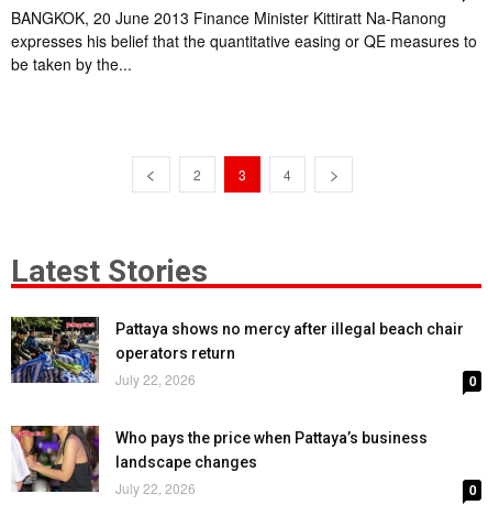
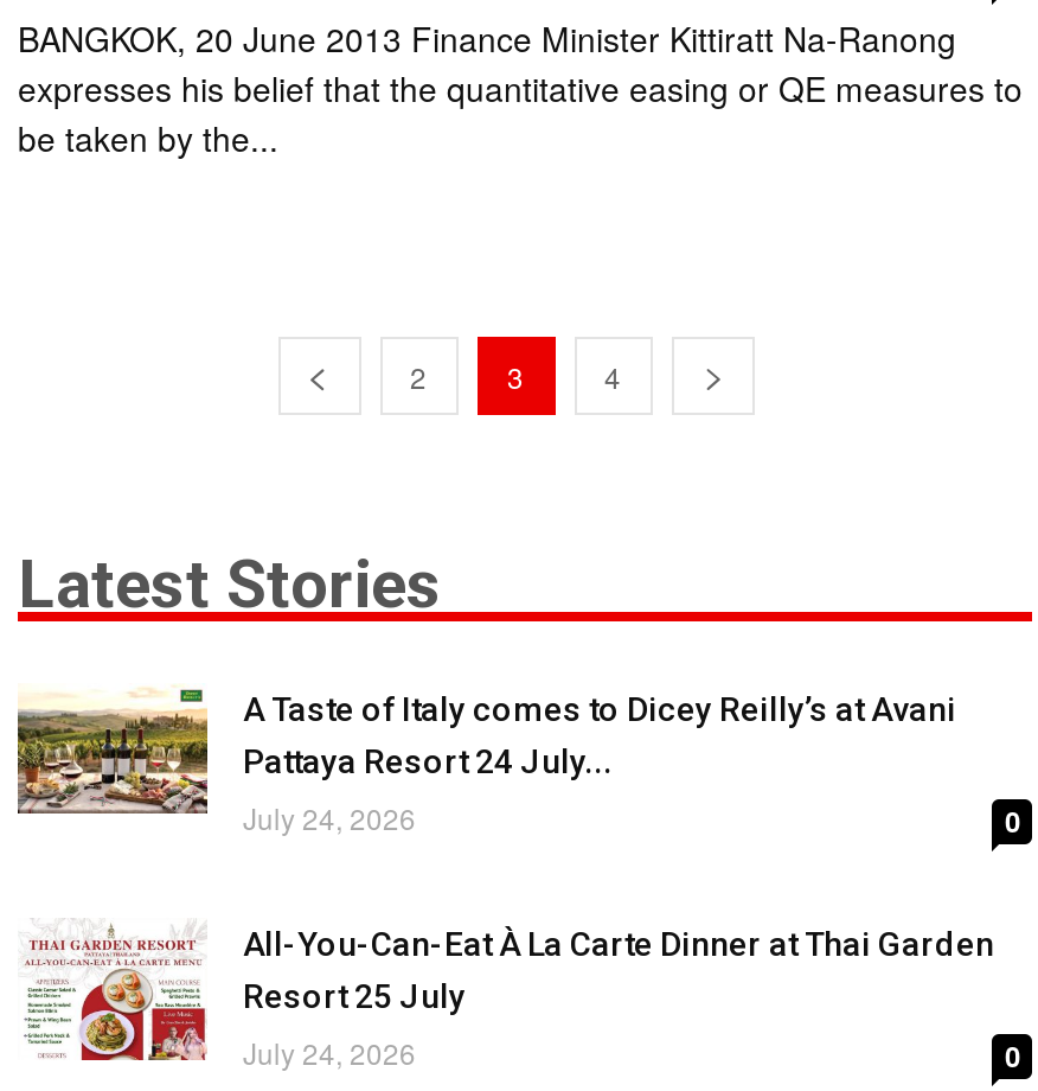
[10,316,464,388] [image] | Pattaya shows no mercy after illegal beach chair | operators return | July 22, 2026 -> [15,683,956,837] [image] | A Taste of Italy comes to Dicey Reilly’s at Avani | Pattaya Resort 24 July... | July 24, 2026
[10,425,428,497] [image] | Who pays the price when Pattaya’s business | landscape changes | July 22, 2026 -> [18,918,994,1072] [image] | All-You-Can-Eat À La Carte Dinner at Thai Garden | Resort 25 July | July 24, 2026

